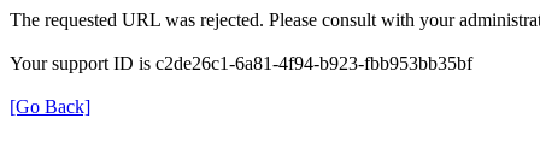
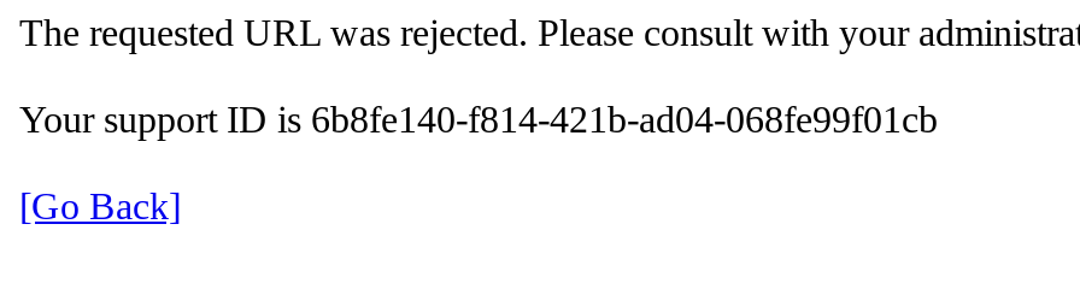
[10,53,472,73] Your support ID is c2de26c1-6a81-4f94-b923-fbb953bb35bf -> [19,99,938,140] Your support ID is 6b8fe140-f814-421b-ad04-068fe99f01cb

